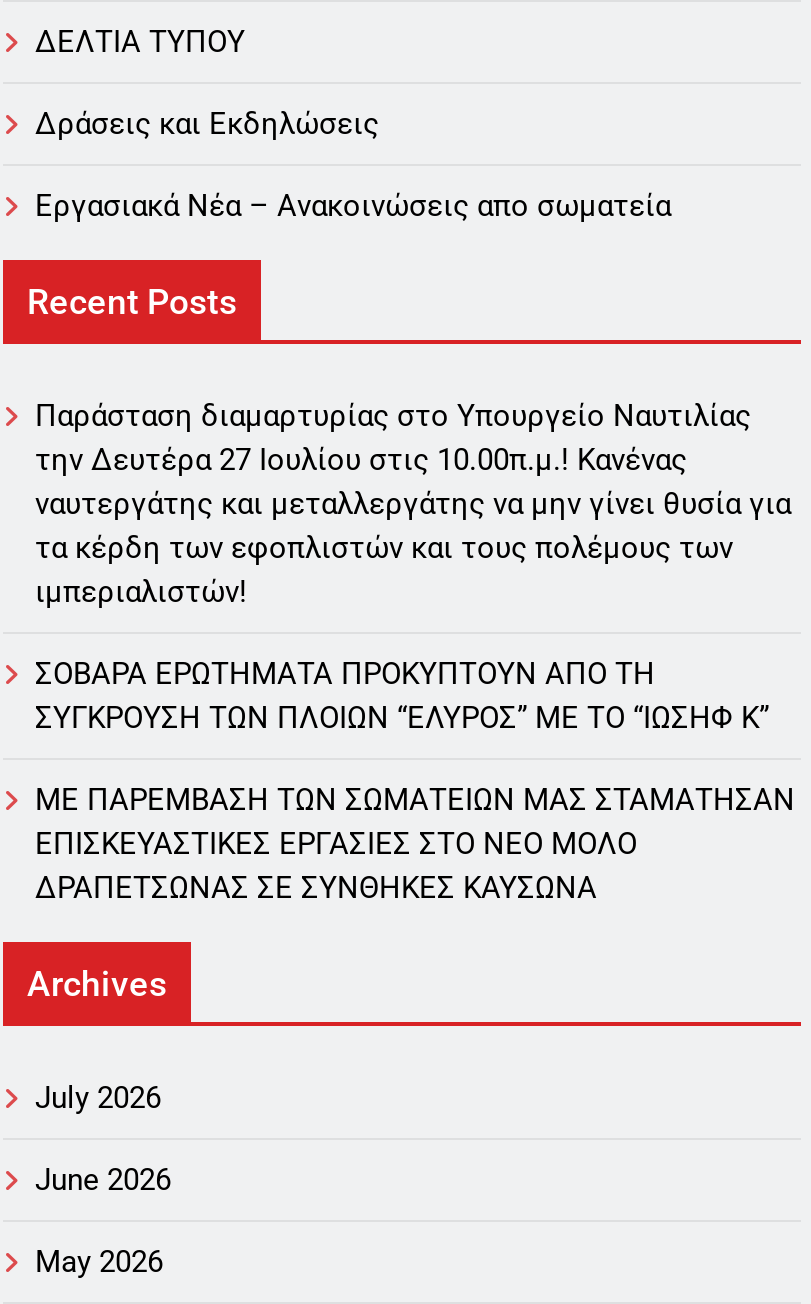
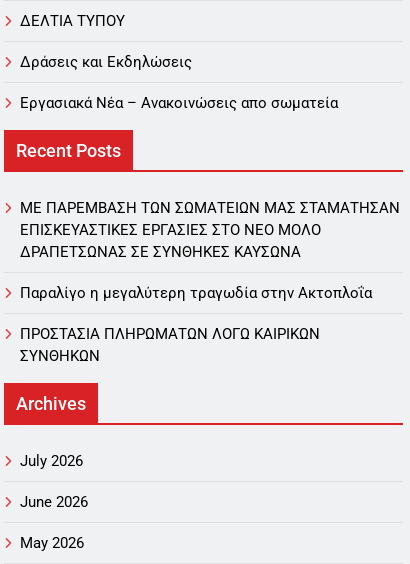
[35,398,791,736] Παράσταση διαμαρτυρίας στο Υπουργείο Ναυτιλίας | την Δευτέρα 27 Ιουλίου στις 10.00π.μ.! Κανένας | ναυτεργάτης και μεταλλεργάτης να μην γίνει θυσία για | τα κέρδη των εφοπλιστών και τους πολέμους των | ιμπεριαλιστών! | ΣΟΒΑΡΑ ΕΡΩΤΗΜΑΤΑ ΠΡΟΚΥΠΤΟΥΝ ΑΠΟ ΤΗ | ΣΥΓΚΡΟΥΣΗ ΤΩΝ ΠΛΟΙΩΝ “ΕΛΥΡΟΣ” ΜΕ ΤΟ “ΙΩΣΗΦ Κ” -> none
moved [35,782,795,906] -> [20,199,400,261]: ΜΕ ΠΑΡΕΜΒΑΣΗ ΤΩΝ ΣΩΜΑΤΕΙΩΝ ΜΑΣ ΣΤΑΜΑΤΗΣΑΝ | ΕΠΙΣΚΕΥΑΣΤΙΚΕΣ ΕΡΓΑΣΙΕΣ ΣΤΟ ΝΕΟ ΜΟΛΟ | ΔΡΑΠΕΤΣΩΝΑΣ ΣΕ ΣΥΝΘΗΚΕΣ ΚΑΥΣΩΝΑ
none -> [20,284,372,365] Παραλίγο η μεγαλύτερη τραγωδία στην Ακτοπλοΐα | ΠΡΟΣΤΑΣΙΑ ΠΛΗΡΩΜΑΤΩΝ ΛΟΓΩ ΚΑΙΡΙΚΩΝ | ΣΥΝΘΗΚΩΝ

